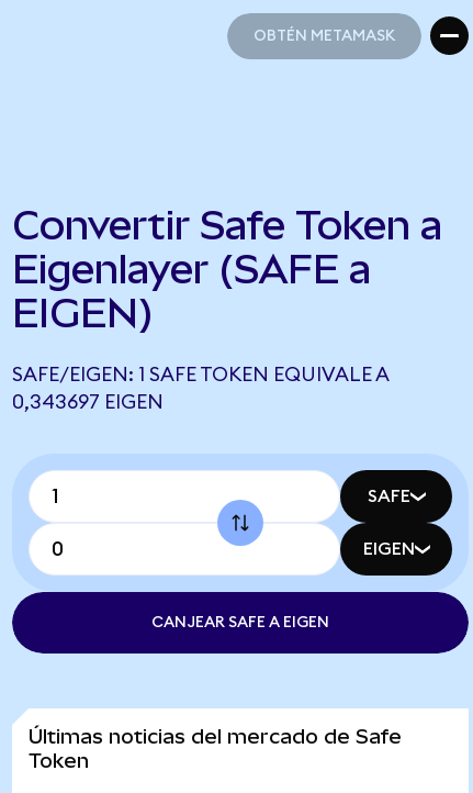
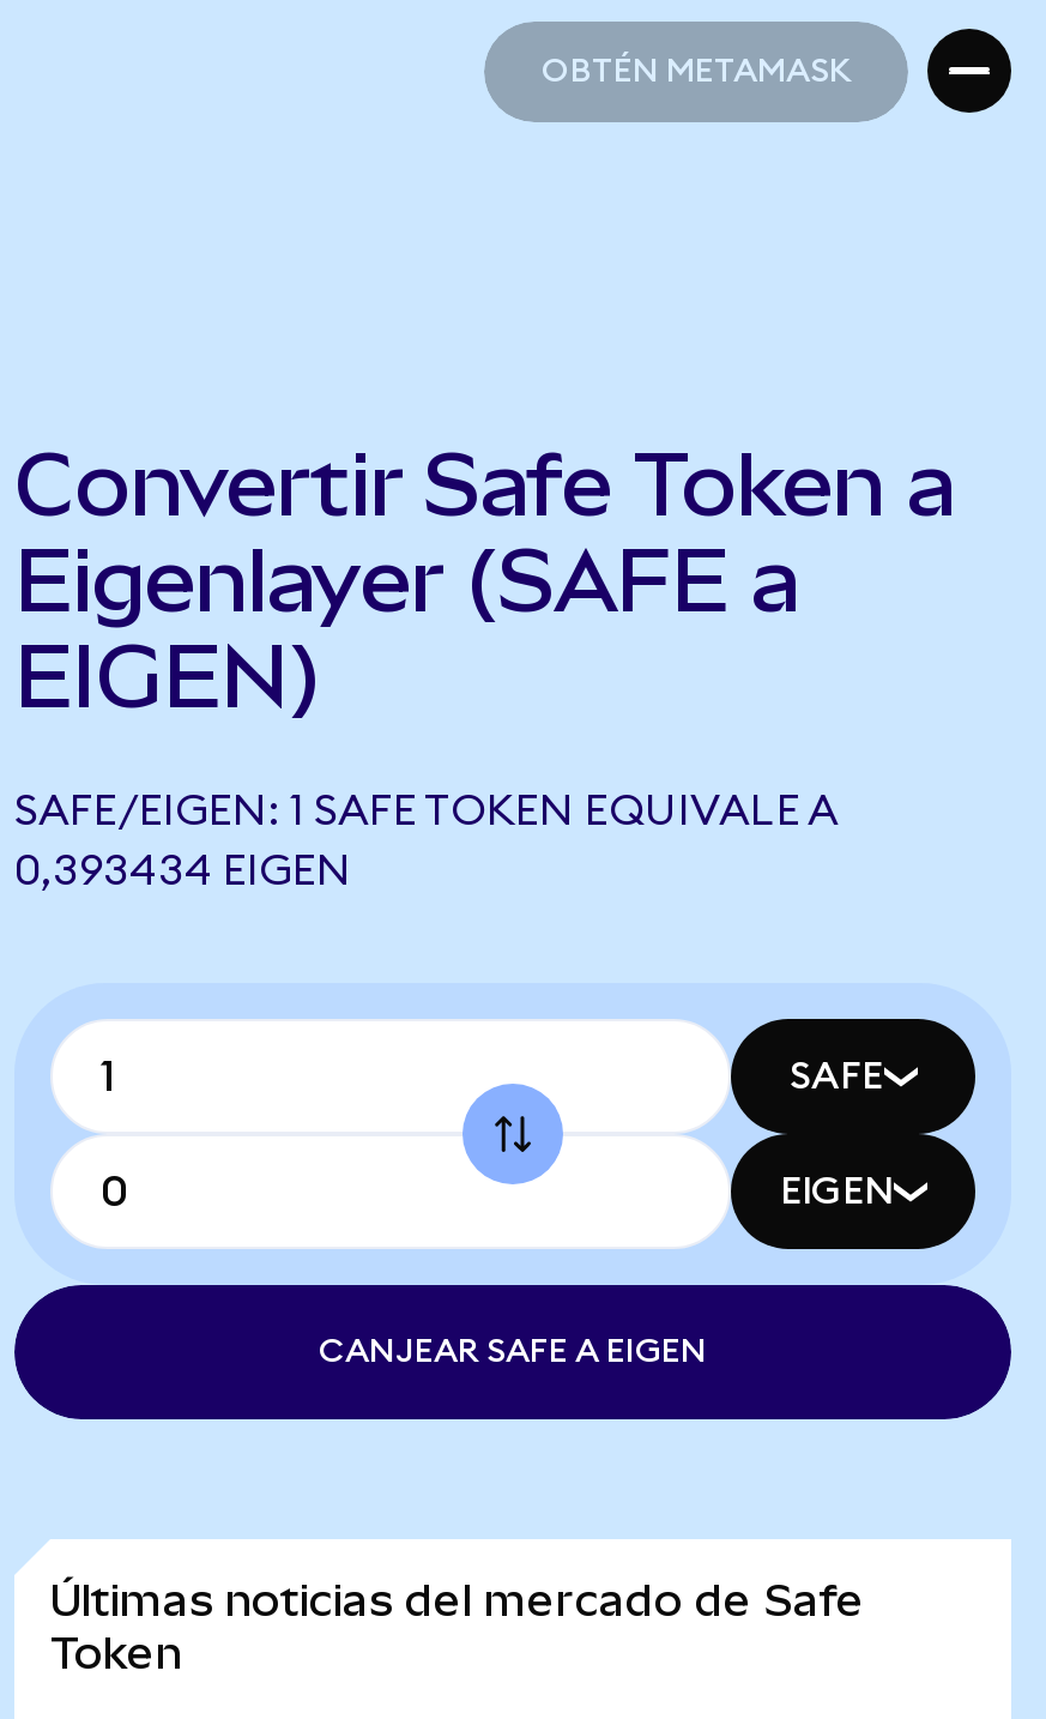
[12,392,164,412] 0,343697 EIGEN -> [14,849,352,892] 0,393434 EIGEN

